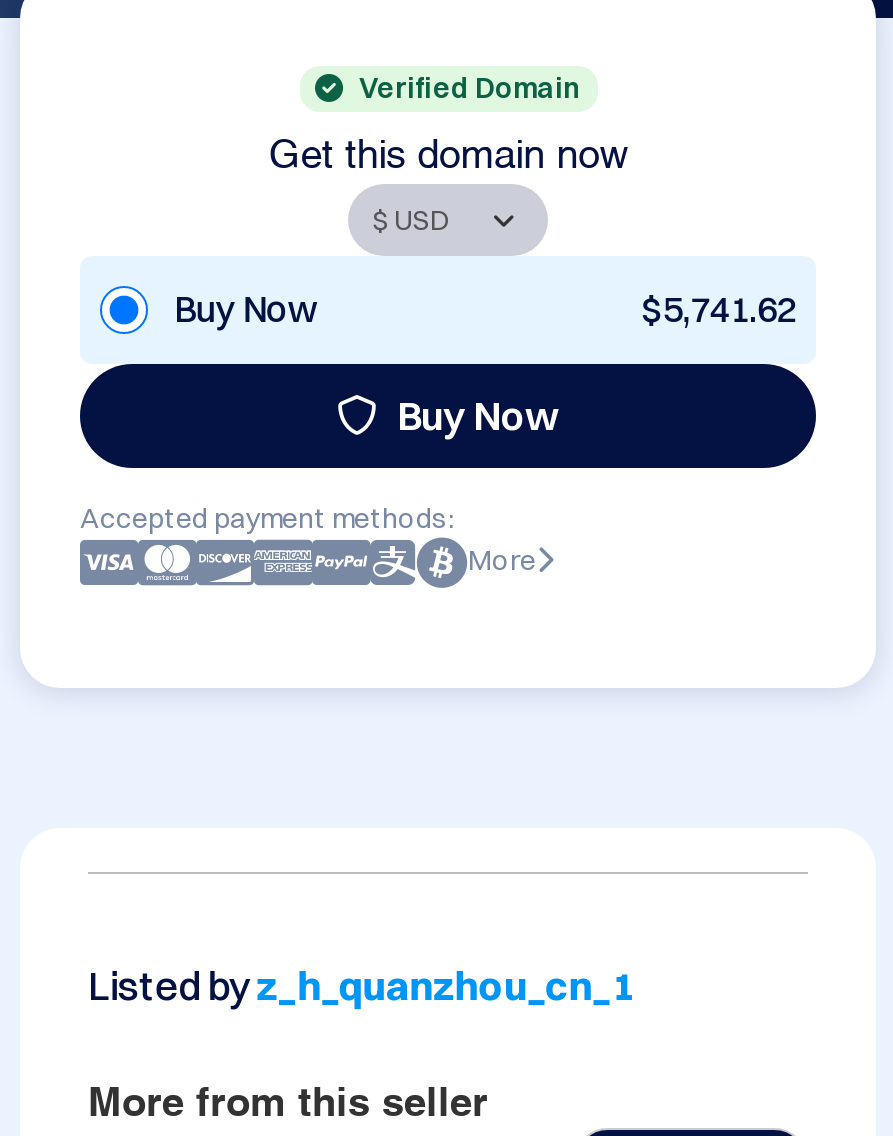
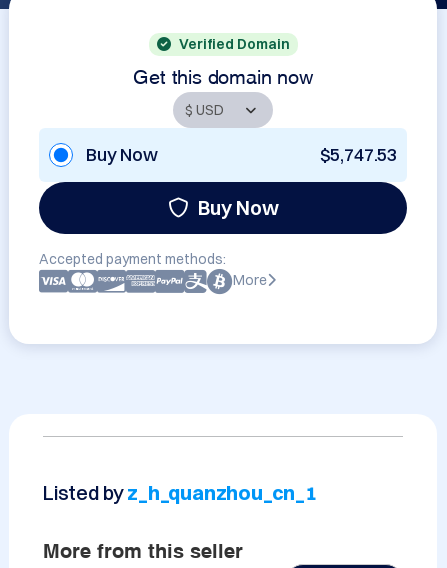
[641,286,796,332] $5,741.62 -> [320,143,397,166] $5,747.53

